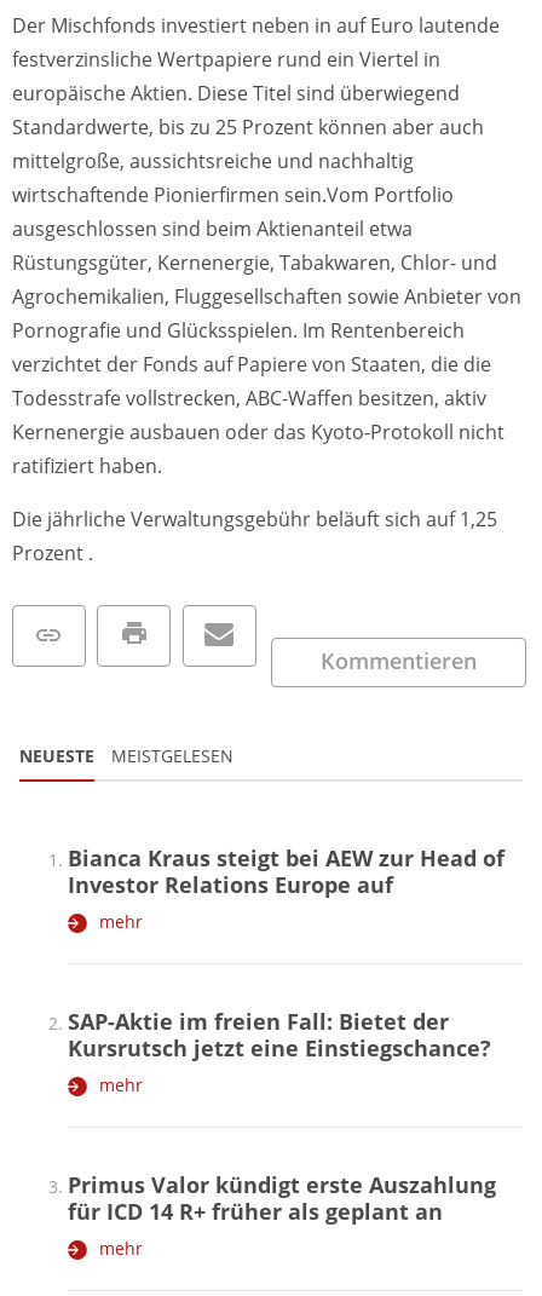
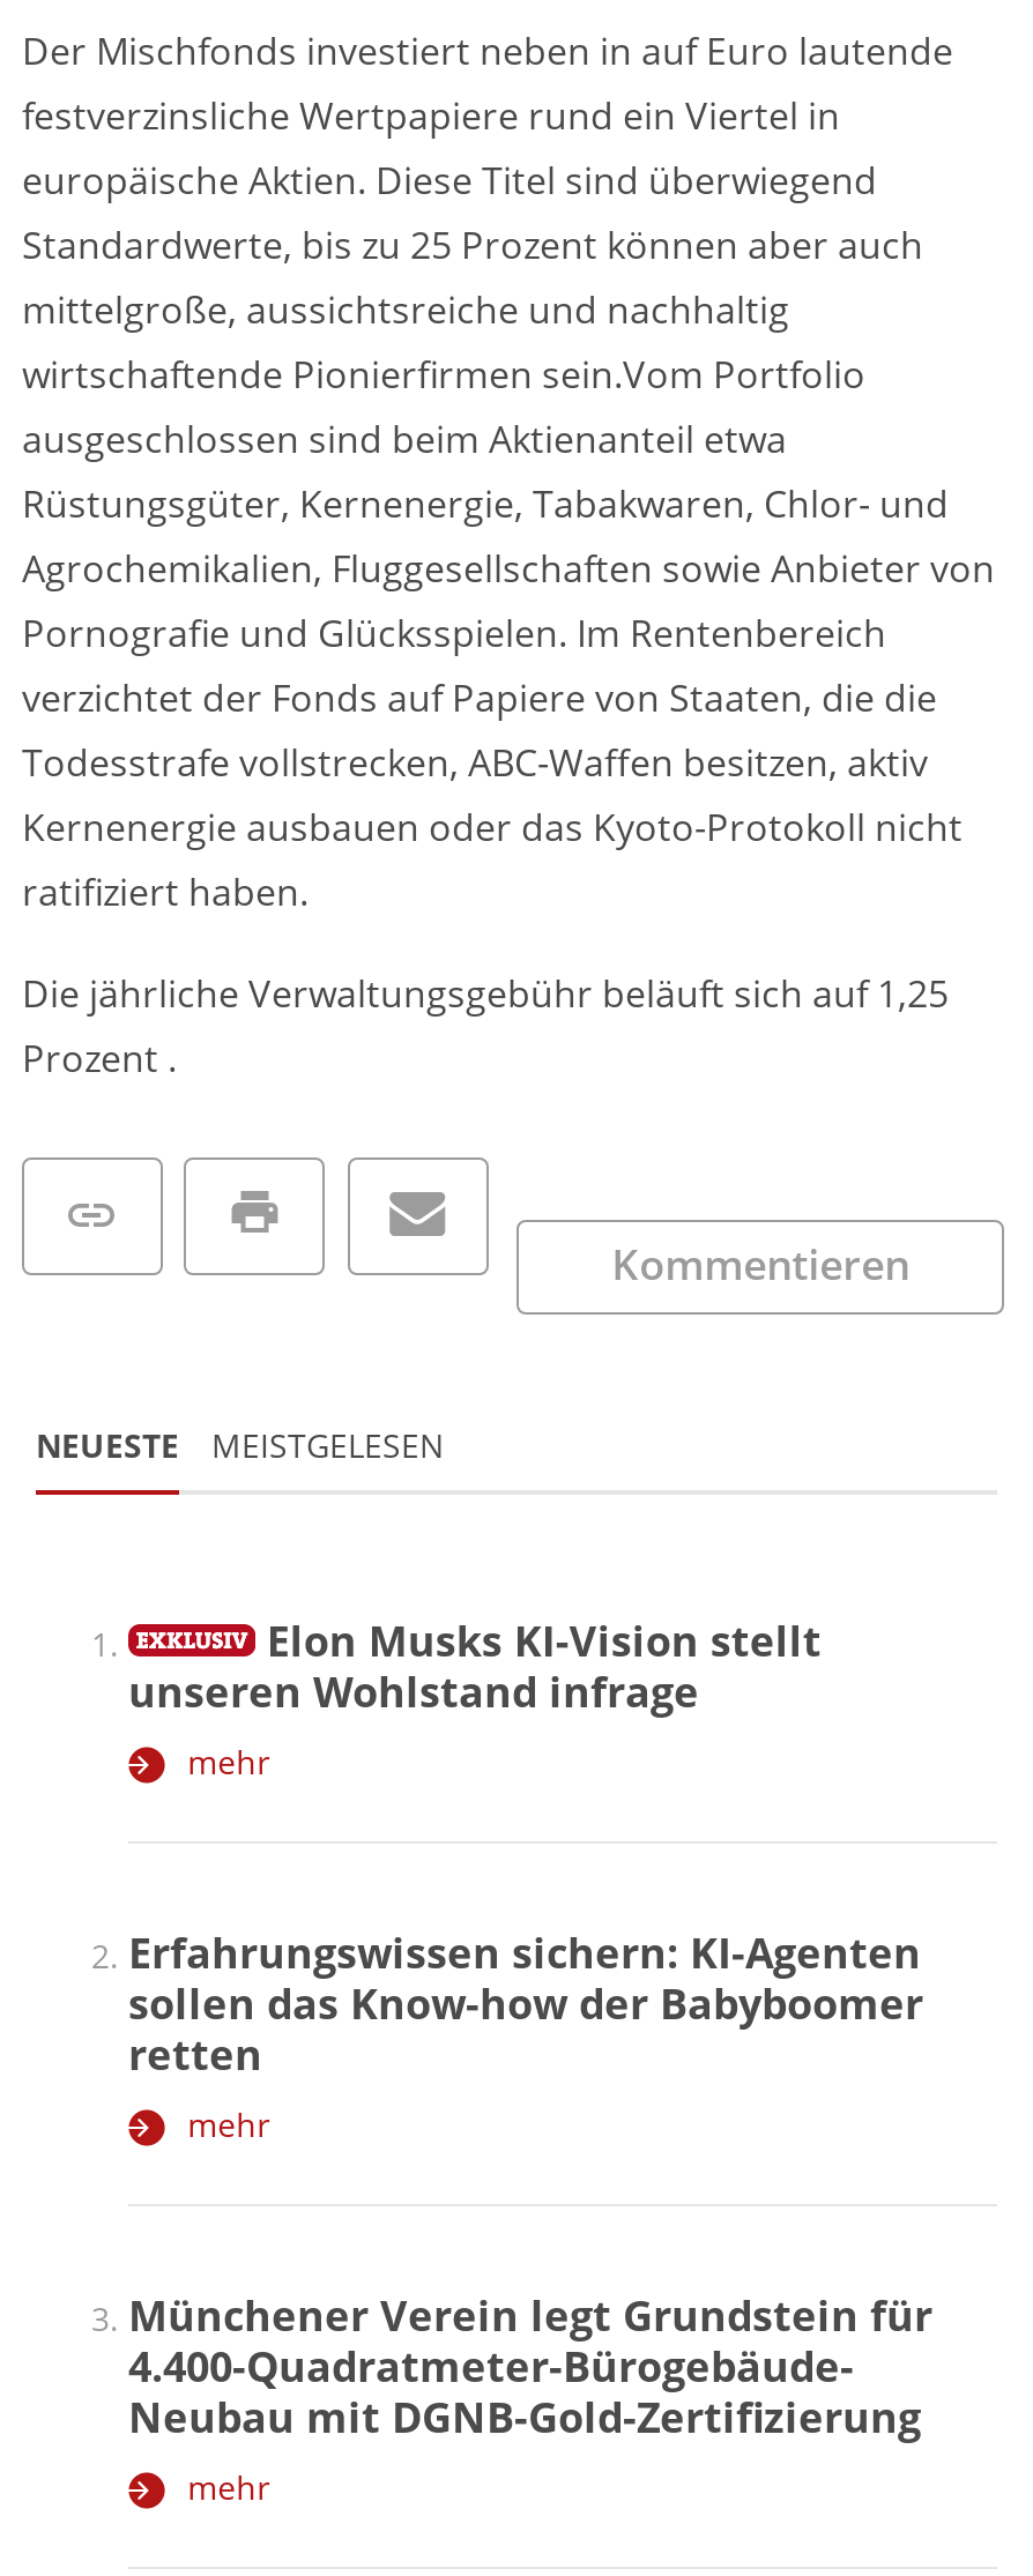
[68,843,504,899] Bianca Kraus steigt bei AEW zur Head of | Investor Relations Europe auf -> [128,1612,821,1718] Elon Musks KI-Vision stellt | unseren Wohlstand infrage
[68,1006,491,1062] SAP-Aktie im freien Fall: Bietet der | Kursrutsch jetzt eine Einstiegschance? -> [128,1924,923,2081] Erfahrungswissen sichern: KI-Agenten | sollen das Know-how der Babyboomer | retten
[68,1170,496,1225] Primus Valor kündigt erste Auszahlung | für ICD 14 R+ früher als geplant an -> [128,2287,932,2444] Münchener Verein legt Grundstein für | 4.400-Quadratmeter-Bürogebäude- | Neubau mit DGNB-Gold-Zertifizierung

